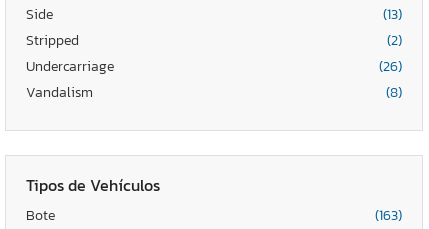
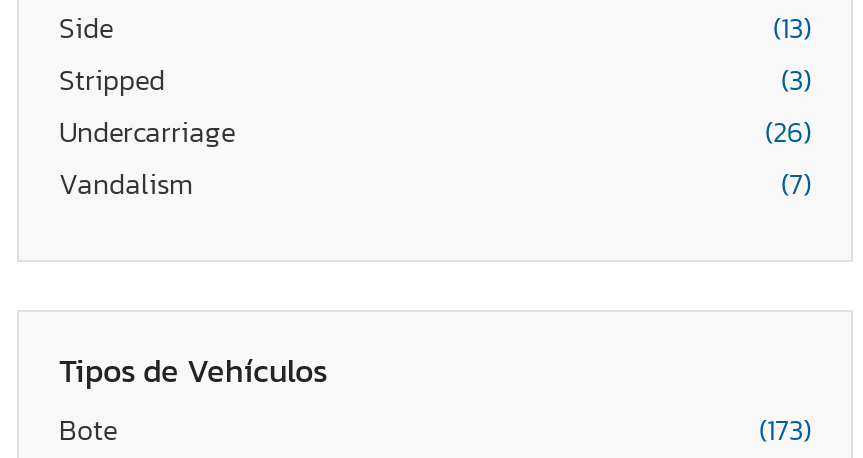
[387,29,402,50] (2) -> [781,59,811,101] (3)
[386,81,402,102] (8) -> [781,163,811,205] (7)
[375,204,402,225] (163) -> [759,409,811,451] (173)

